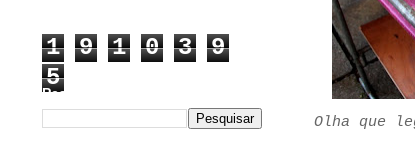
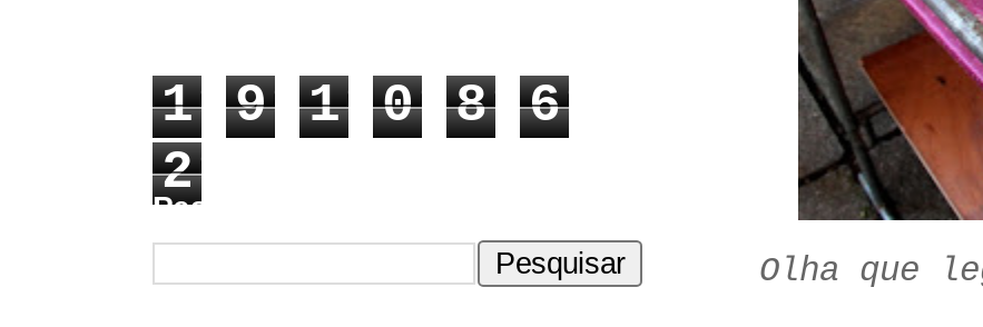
[178,34,192,61] 3 -> [455,76,486,136] 8
[211,34,225,61] 9 -> [529,76,560,136] 6
[46,64,60,91] 5 -> [161,143,193,203] 2

